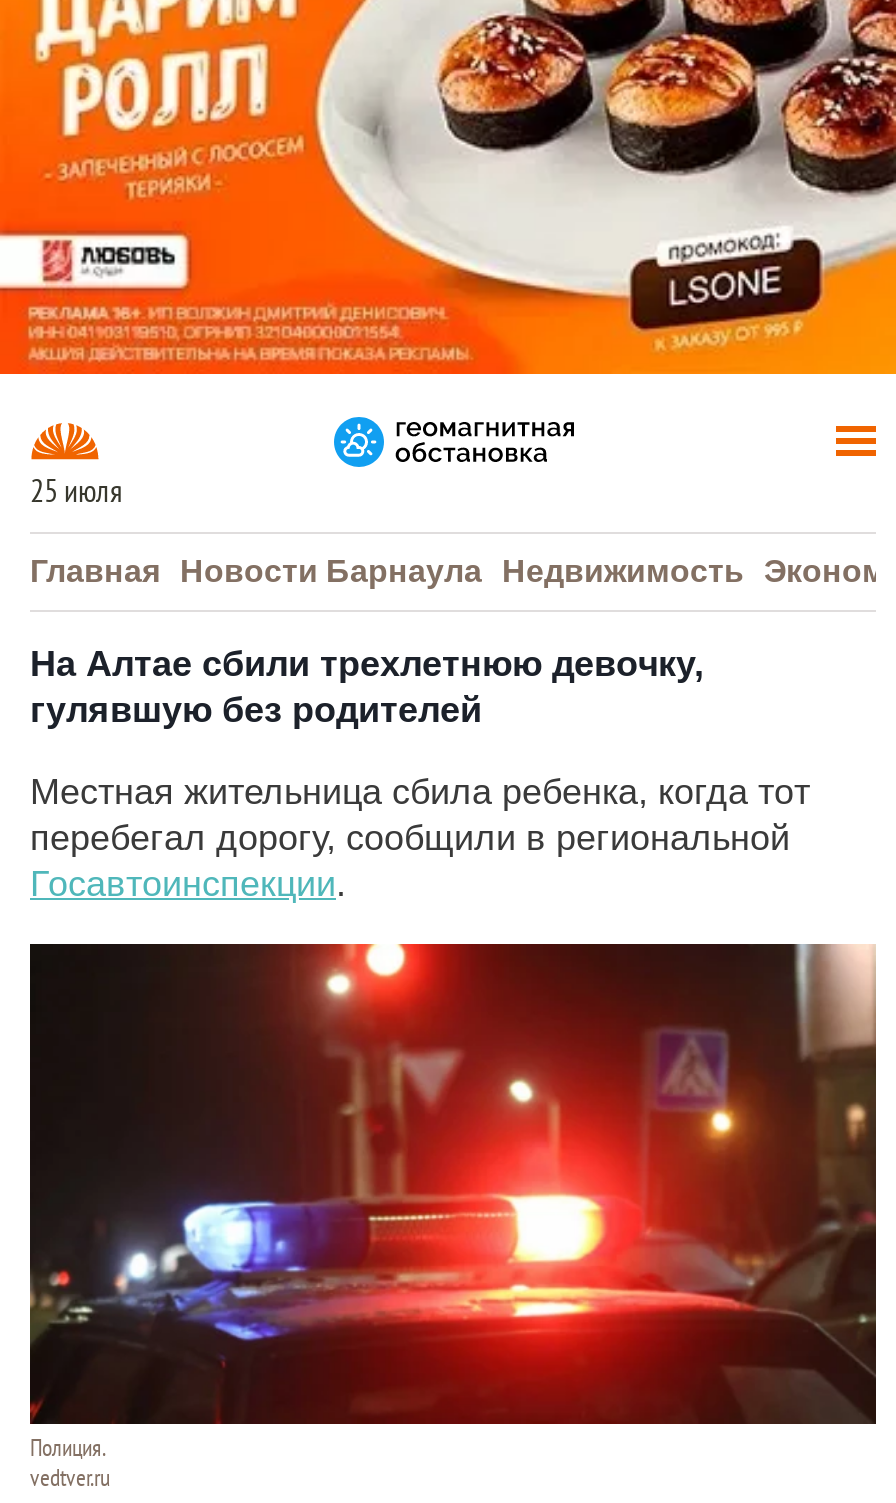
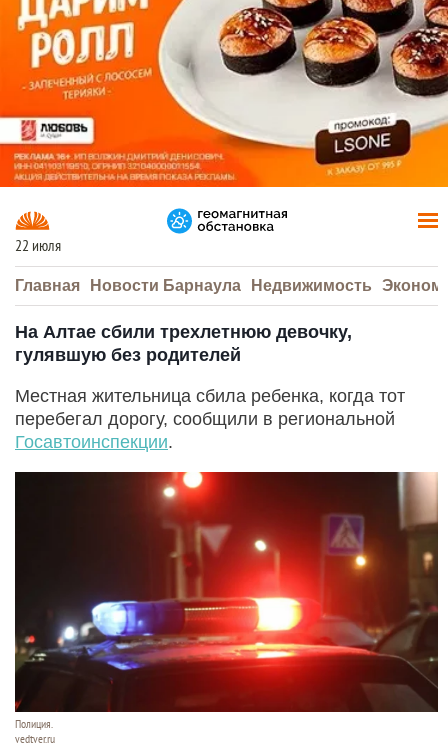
[30,474,122,510] 25 июля -> [15,237,61,255] 22 июля

